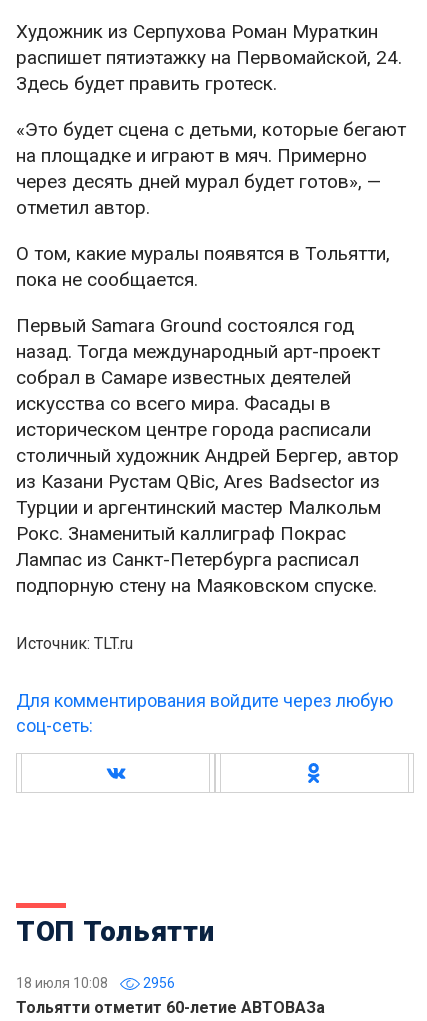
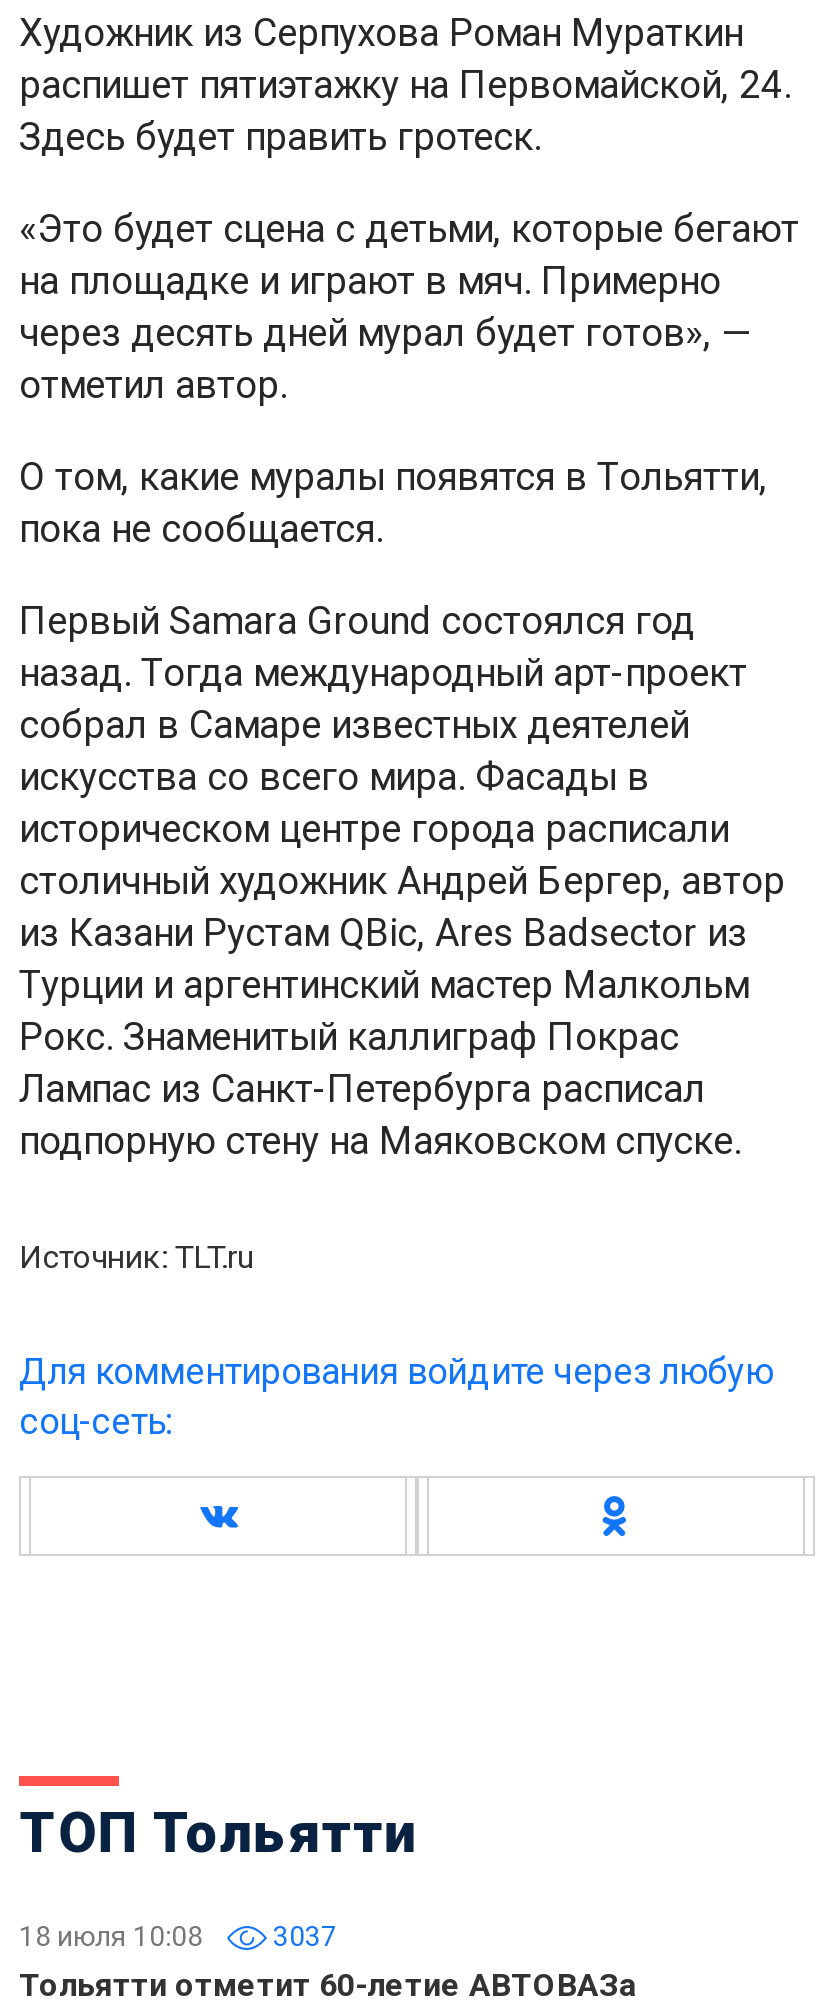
[16,975,175,991] 18 июля 10:08 2956 -> [19,1920,337,1952] 18 июля 10:08 3037

